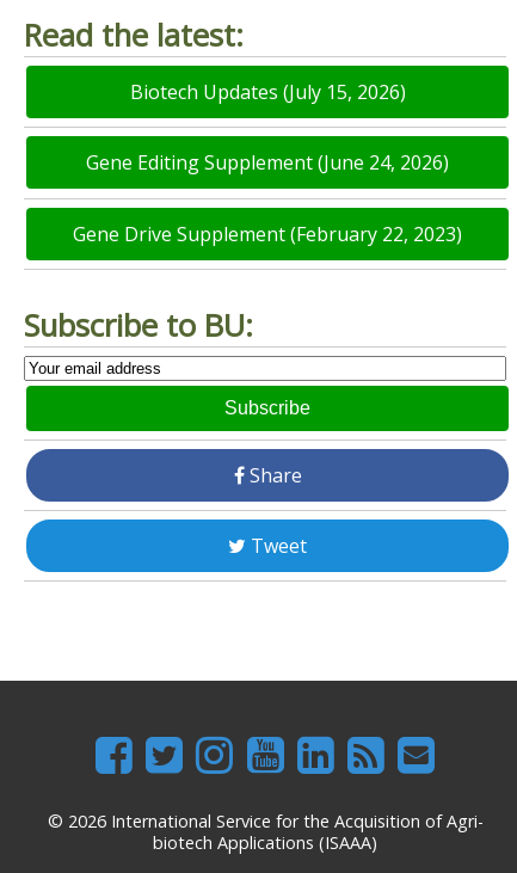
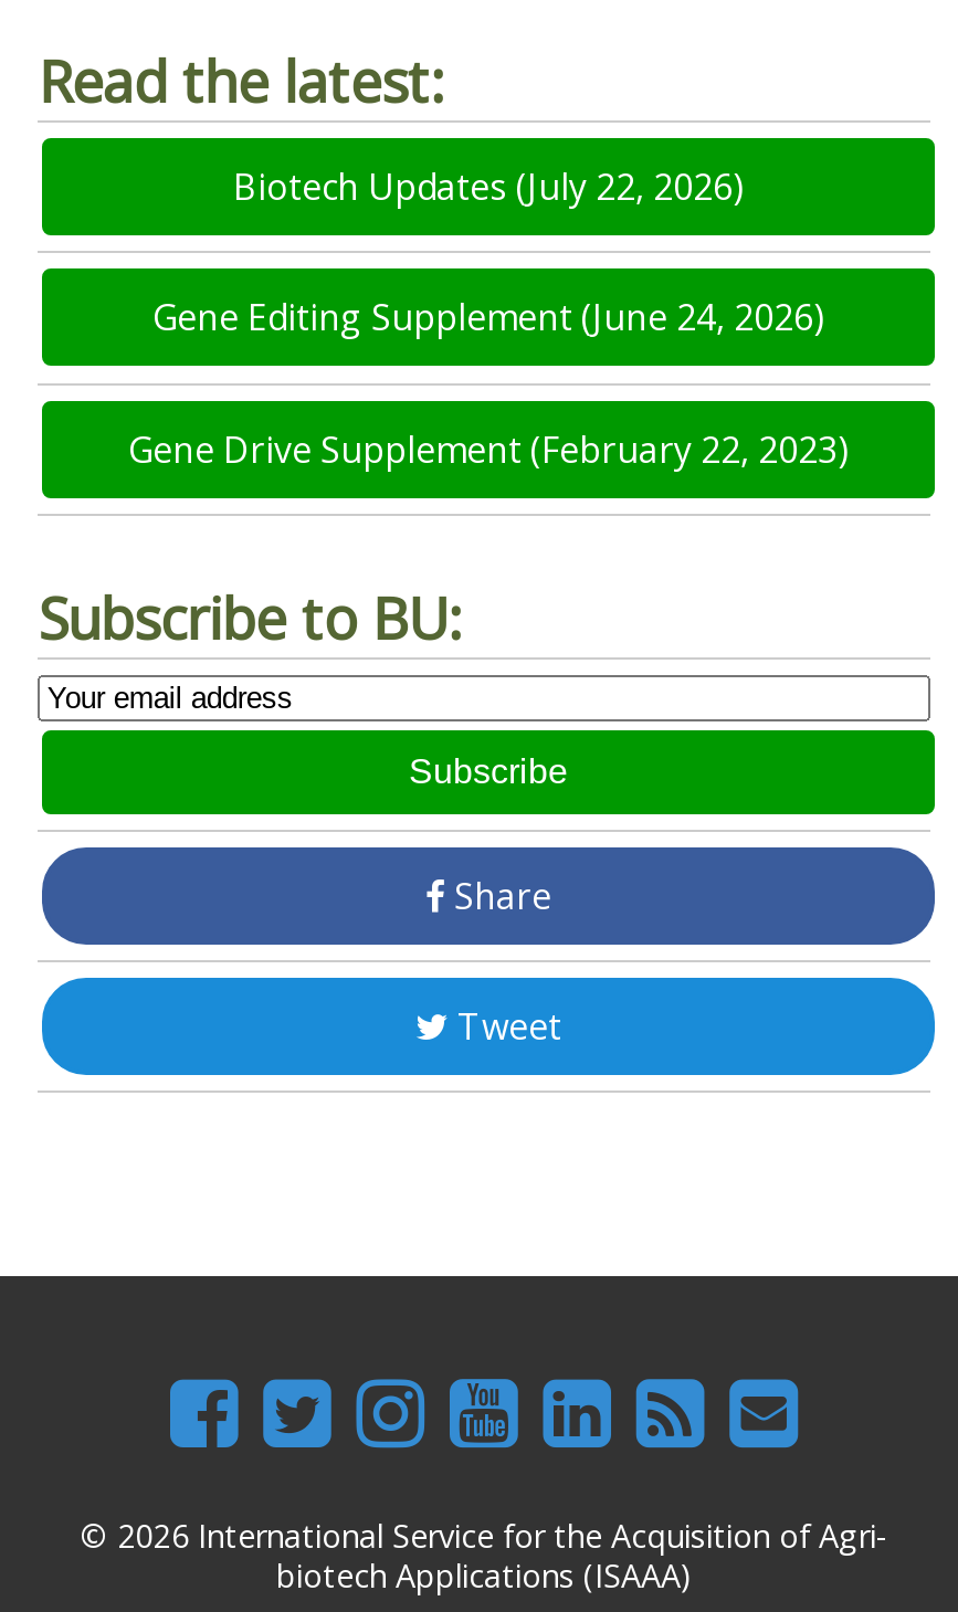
[130,79,405,105] Biotech Updates (July 15, 2026) -> [233,162,744,211] Biotech Updates (July 22, 2026)

